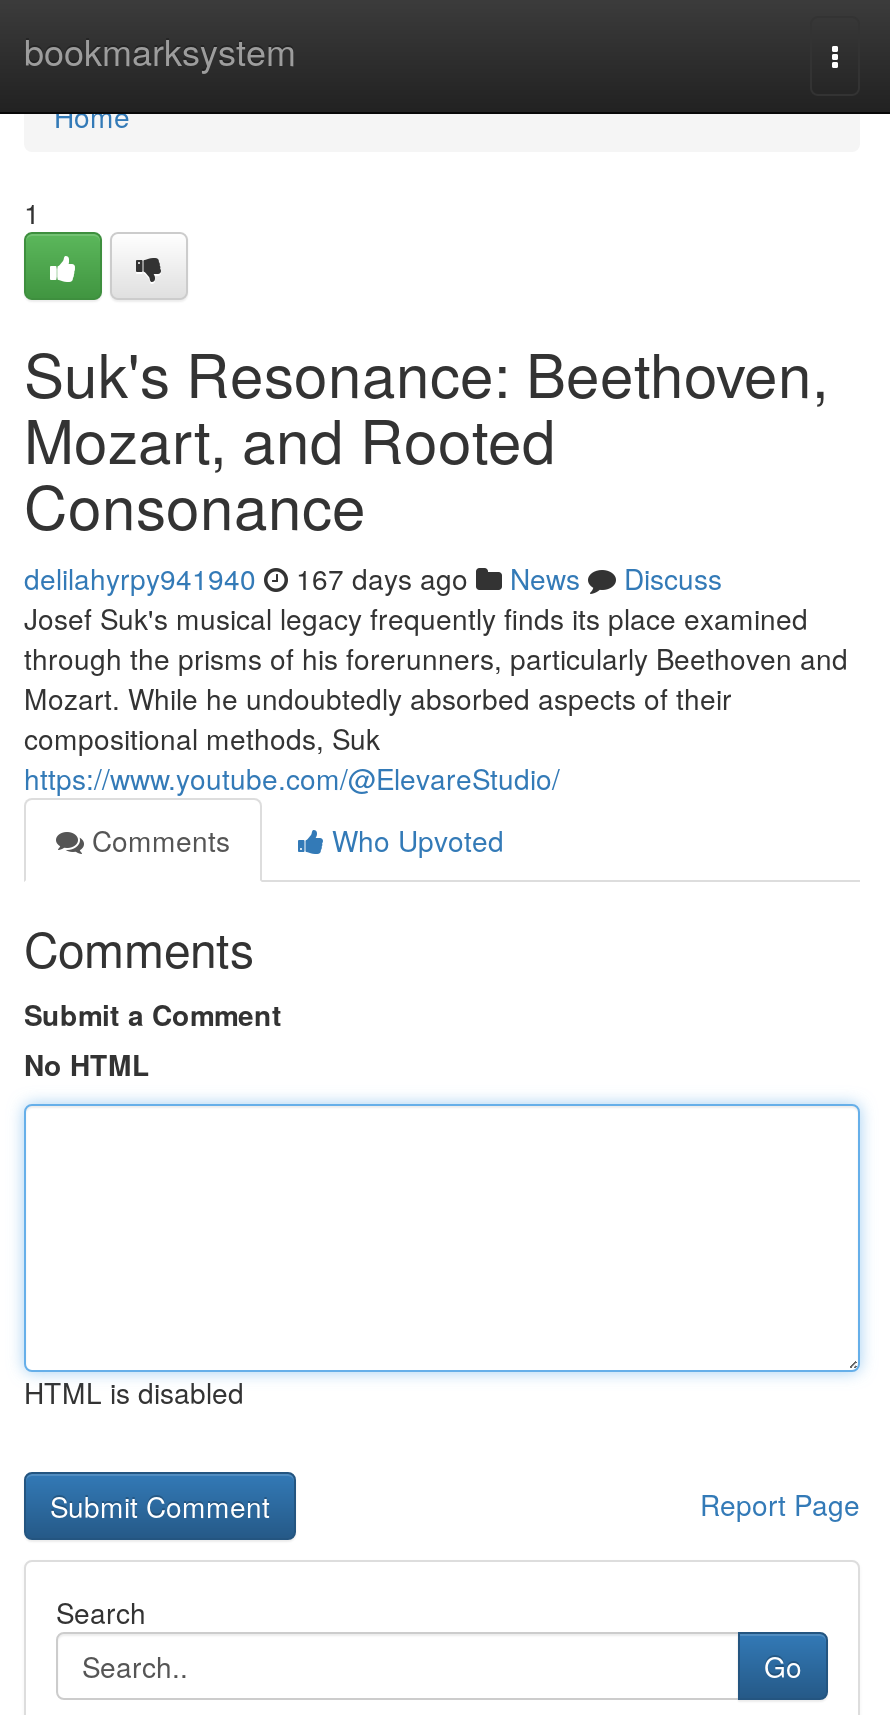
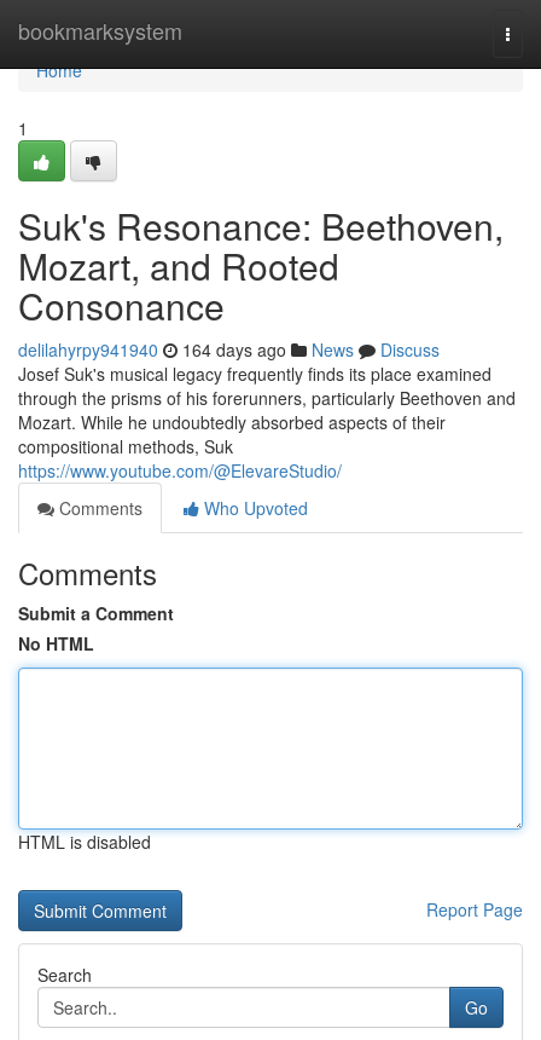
[24,558,722,598] delilahyrpy941940 167 days ago News Discuss -> [18,337,440,362] delilahyrpy941940 164 days ago News Discuss

